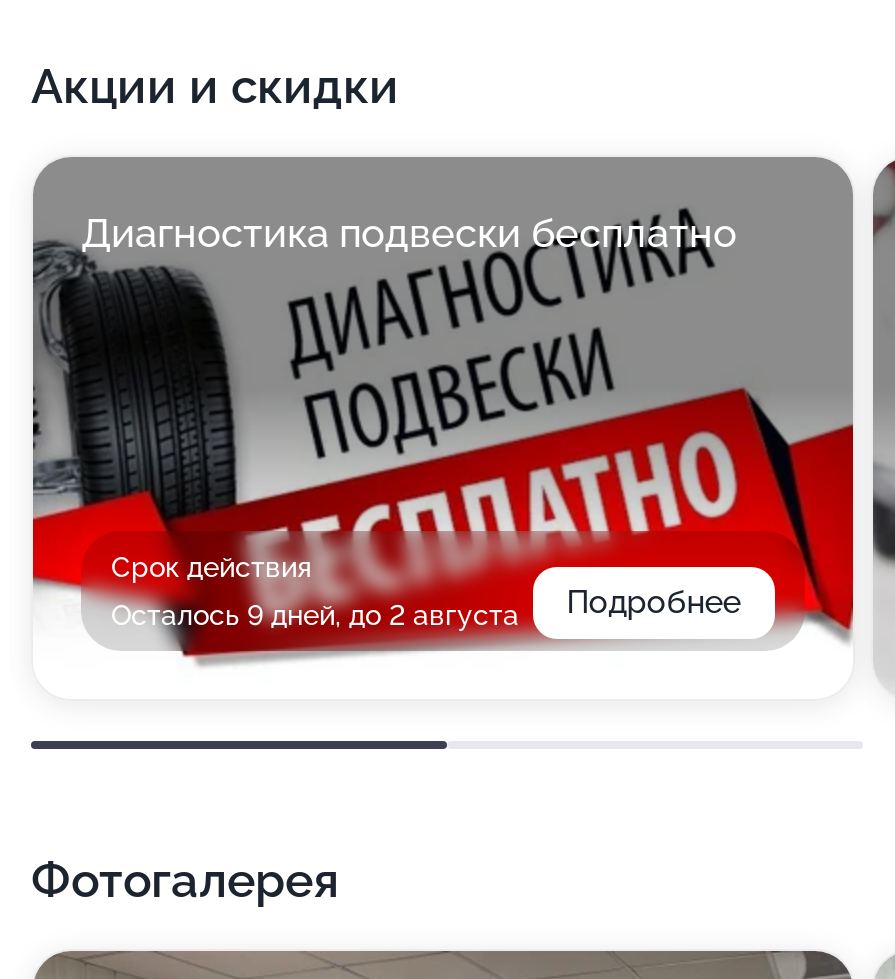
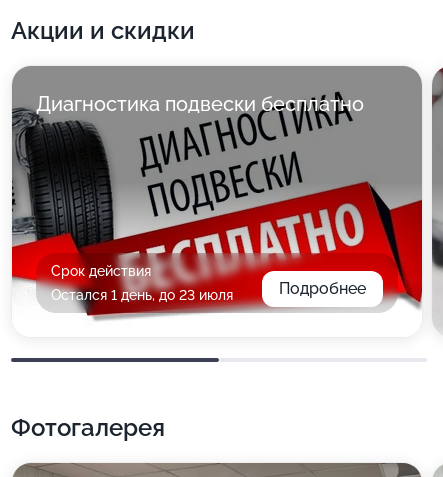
[111,599,519,631] Осталось 9 дней, до 2 августа -> [51,287,233,303] Остался 1 день, до 23 июля

